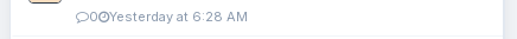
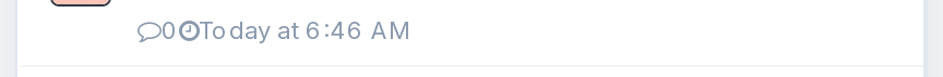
[109,8,248,25] Yesterday at 6:28 AM -> [199,15,410,46] Today at 6:46 AM

